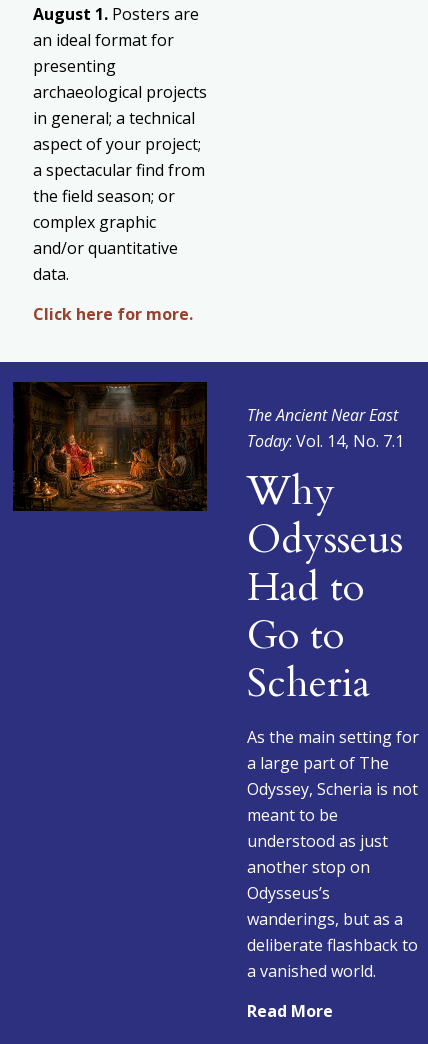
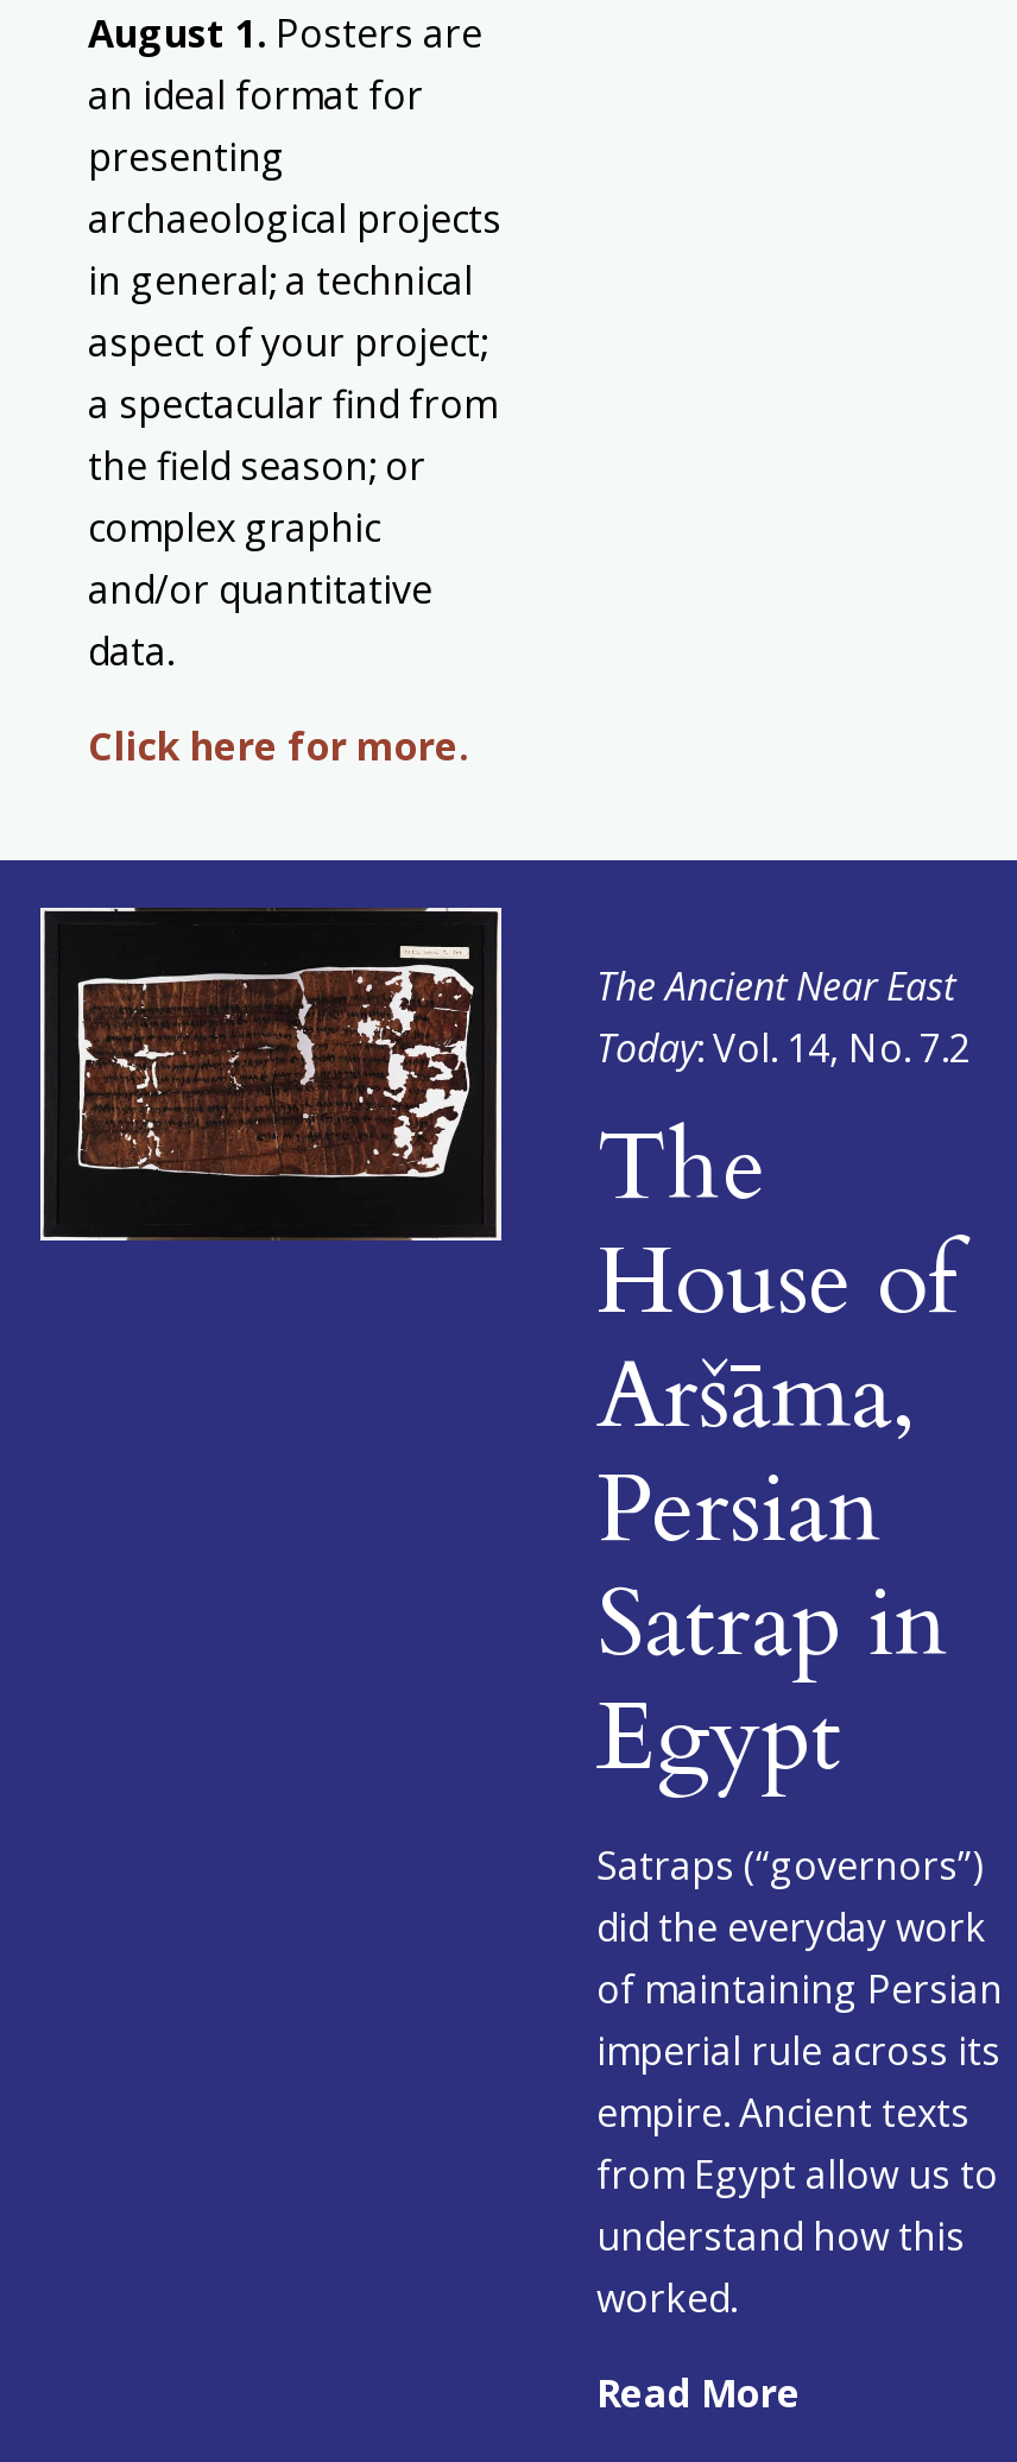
[12,381,419,982] [image] | Today: Vol. 14, No. 7.1 | Why | Odysseus | Had to | Go to | Scheria | As the main setting for | a large part of The | Odyssey, Scheria is not | meant to be | understood as just | another stop on | Odysseus’s | wanderings, but as a | deliberate flashback to | a vanished world. -> [38,905,1003,2324] [image] | Today: Vol. 14, No. 7.2 | The | House of | Aršāma, | Persian | Satrap in | Egypt | Satraps (“governors”) | did the everyday work | of maintaining Persian | imperial rule across its | empire. Ancient texts | from Egypt allow us to | understand how this | worked.

